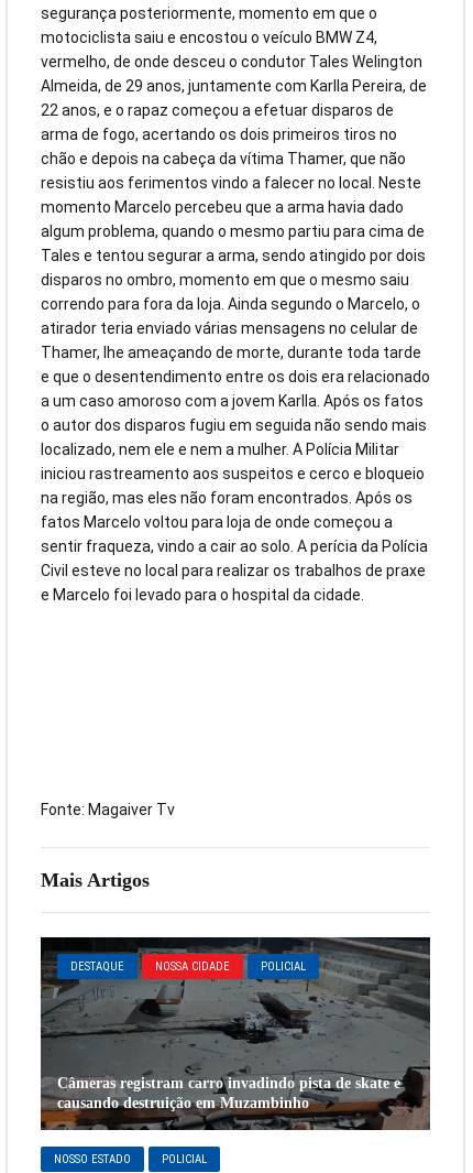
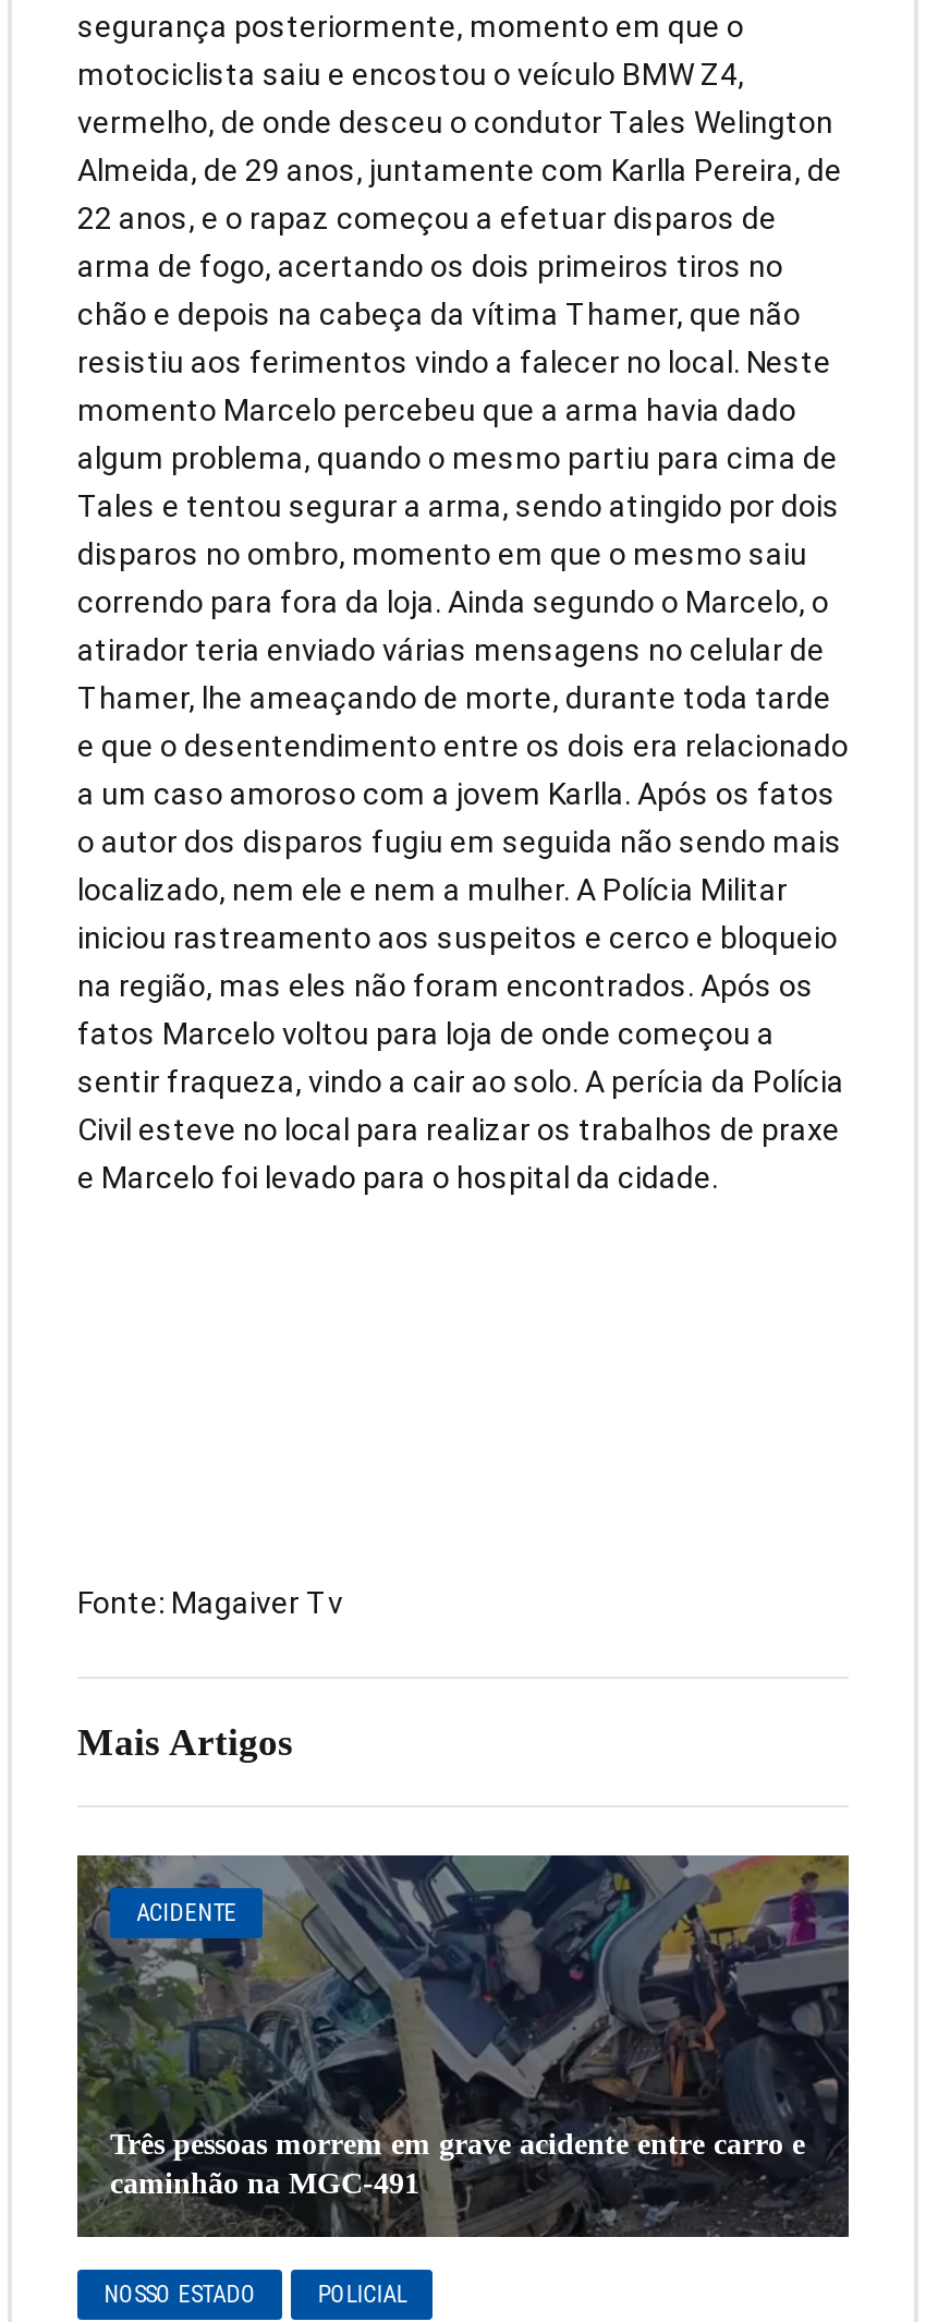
[41,936,430,1130] [image] | DESTAQUE | NOSSA CIDADE | POLICIAL -> [77,1853,849,2237] [image] | ACIDENTE
[57,1075,400,1111] Câmeras registram carro invadindo pista de skate e | causando destruição em Muzambinho -> [110,2127,805,2199] Três pessoas morrem em grave acidente entre carro e | caminhão na MGC-491

